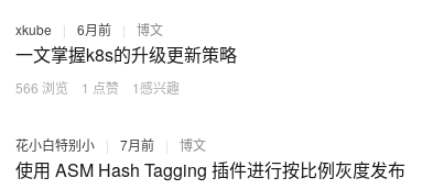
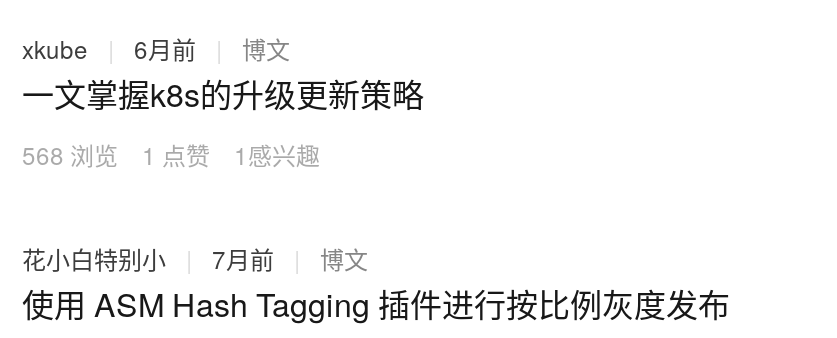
[15,78,180,97] 566 浏览 1 点赞 1感兴趣 -> [22,137,320,171] 568 浏览 1 点赞 1感兴趣

